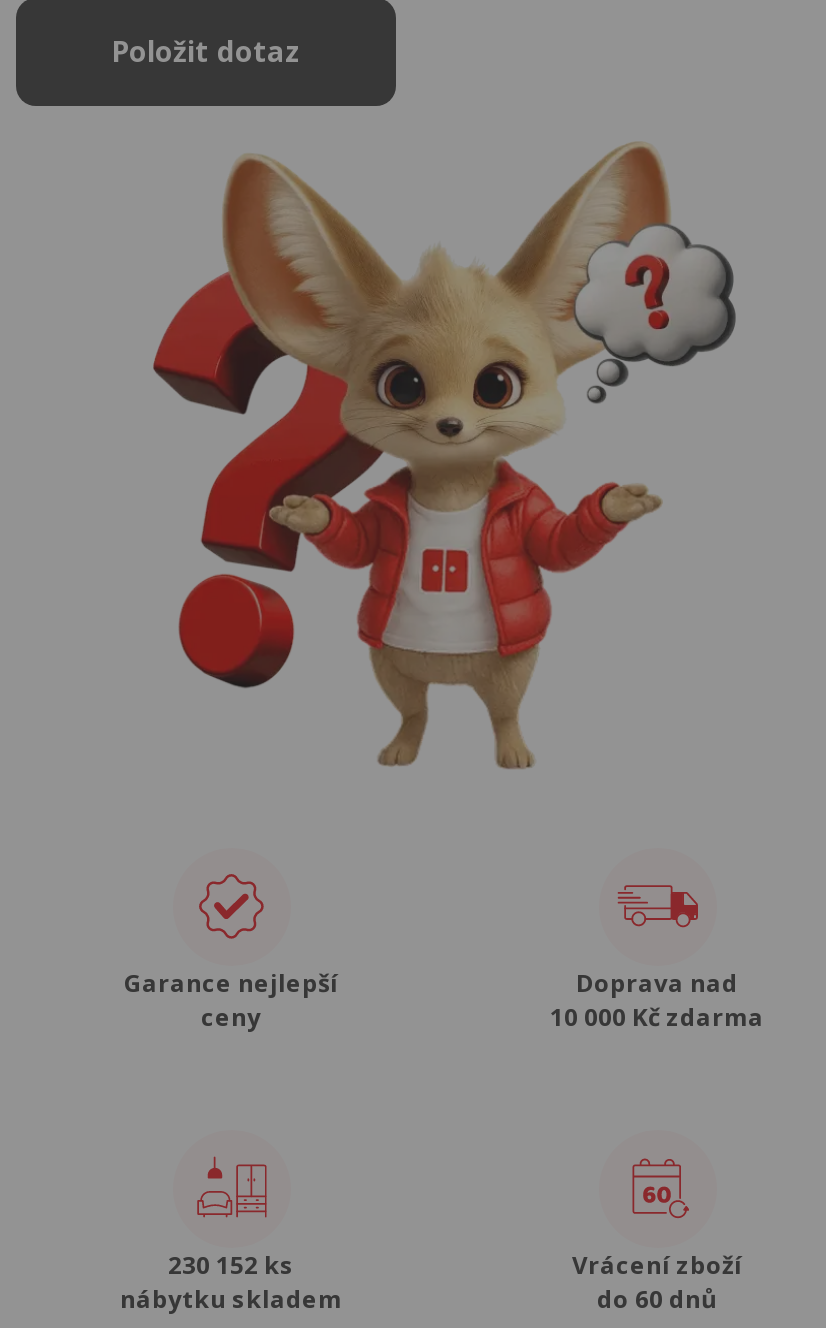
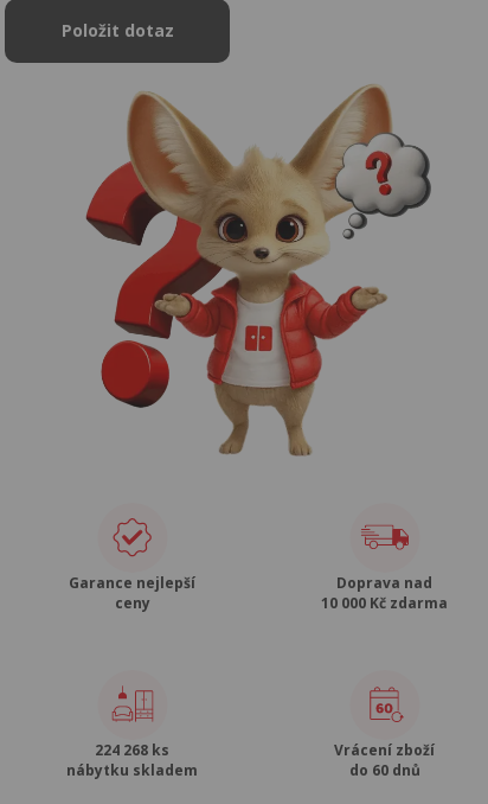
[168,1248,294,1282] 230 152 ks -> [95,740,169,760] 224 268 ks

